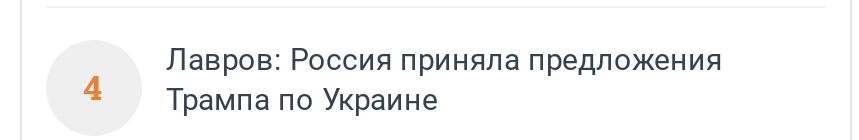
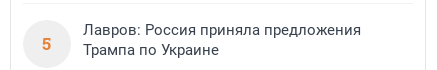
[83,65,438,119] 4 Трампа по Украине -> [42,32,219,59] 5 Трампа по Украине

